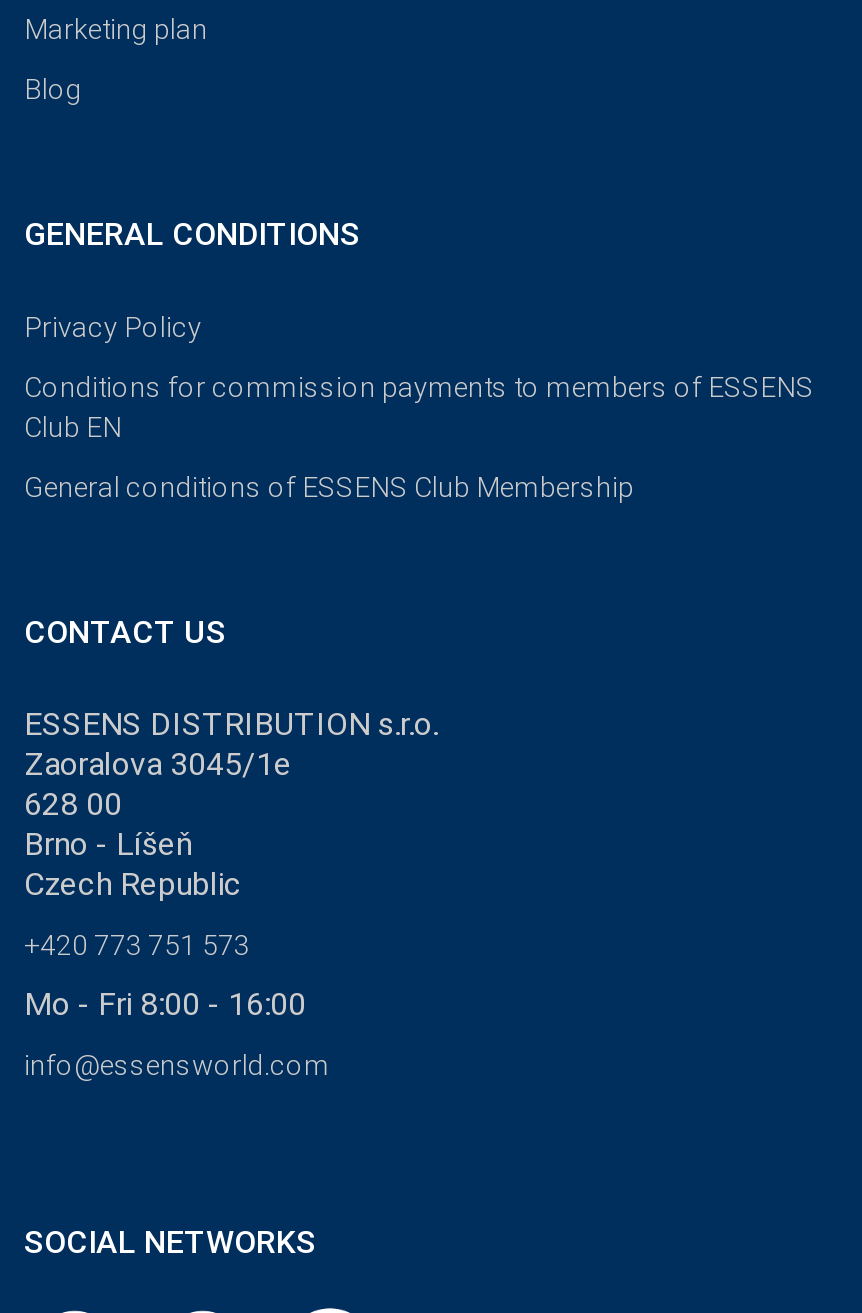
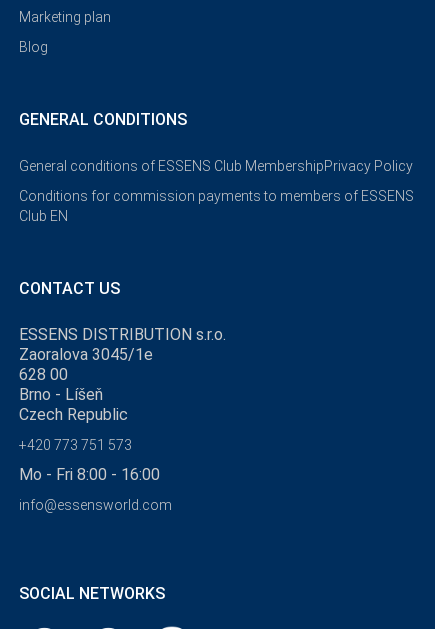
[24,312,202,344] Privacy Policy -> [19,158,413,174] General conditions of ESSENS Club MembershipPrivacy Policy
[24,472,634,504] General conditions of ESSENS Club Membership -> none

